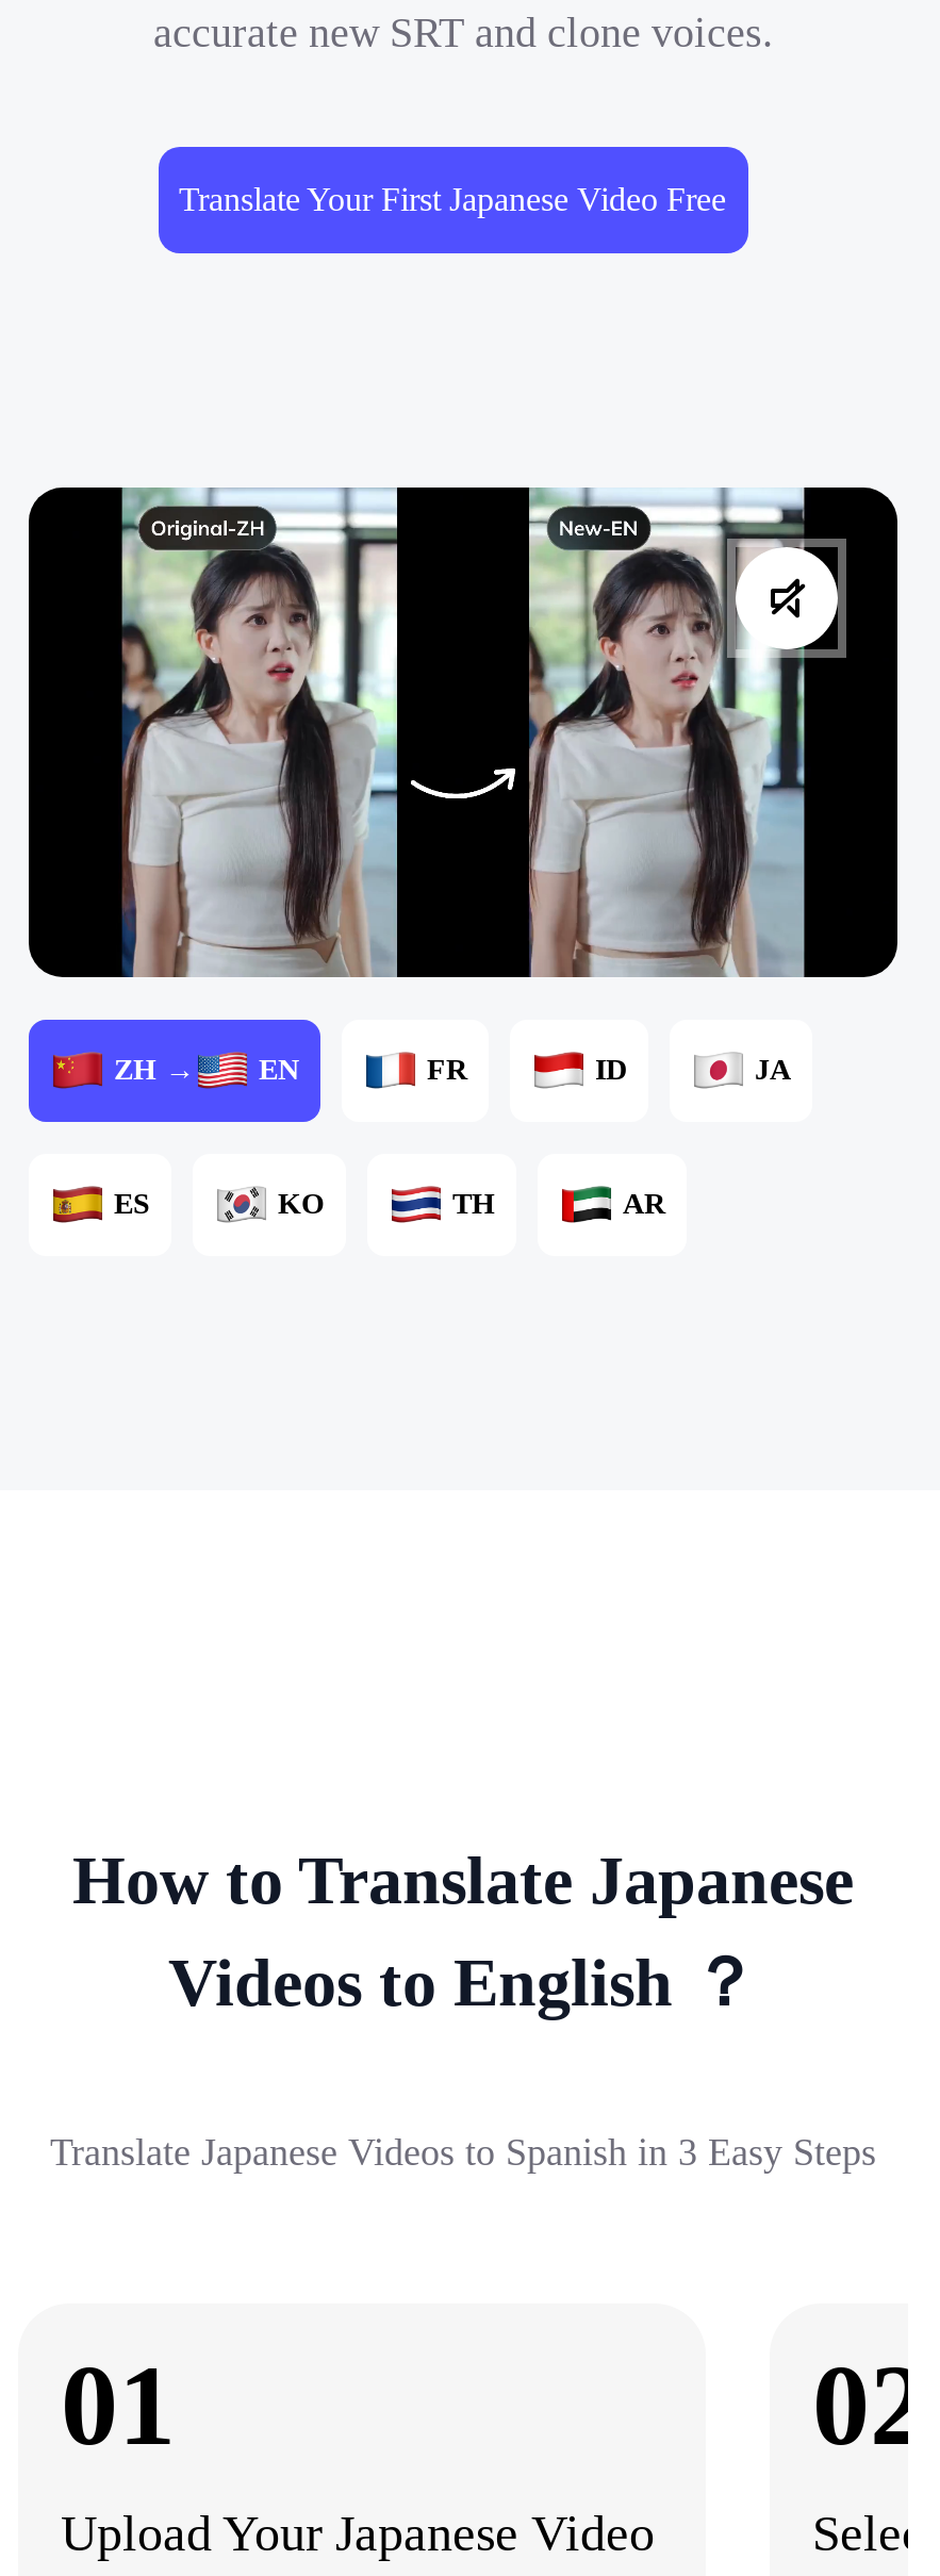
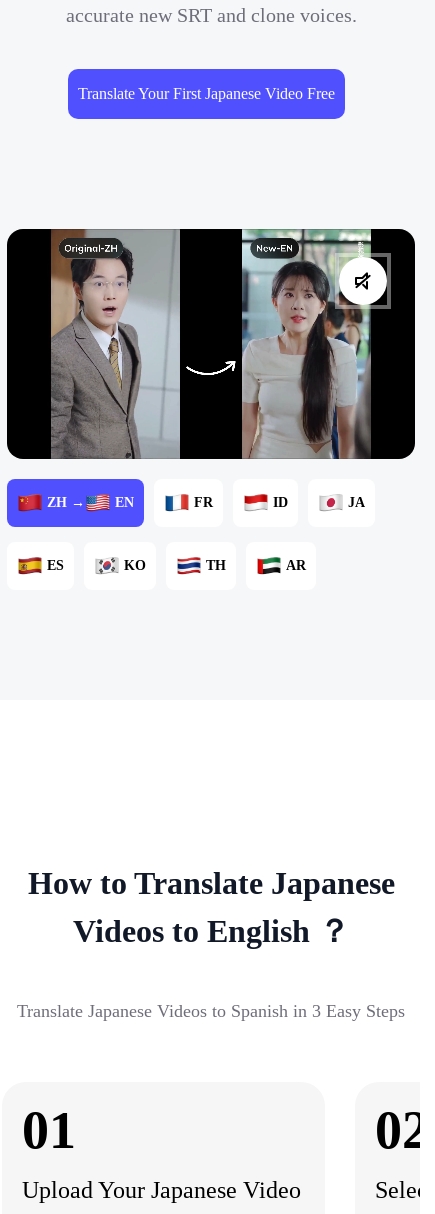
[120,488,397,977] [image] -> [50,228,180,459] [image]
[529,488,806,977] [image] -> [242,228,372,460] [image]

